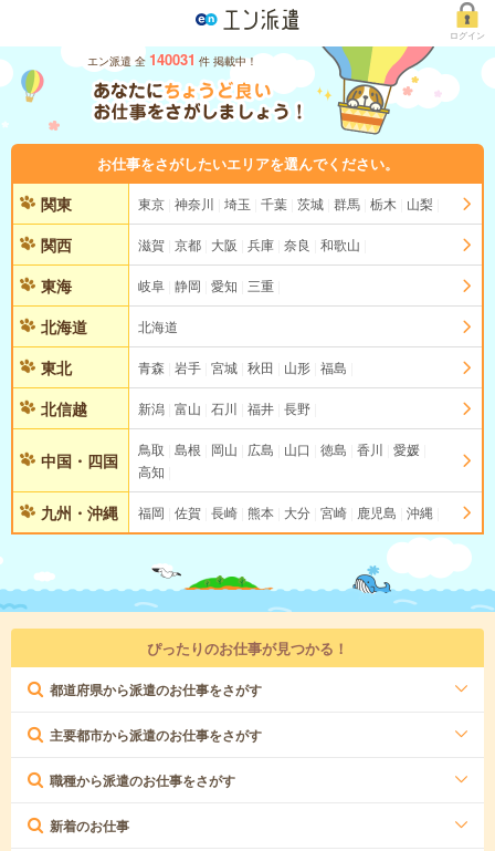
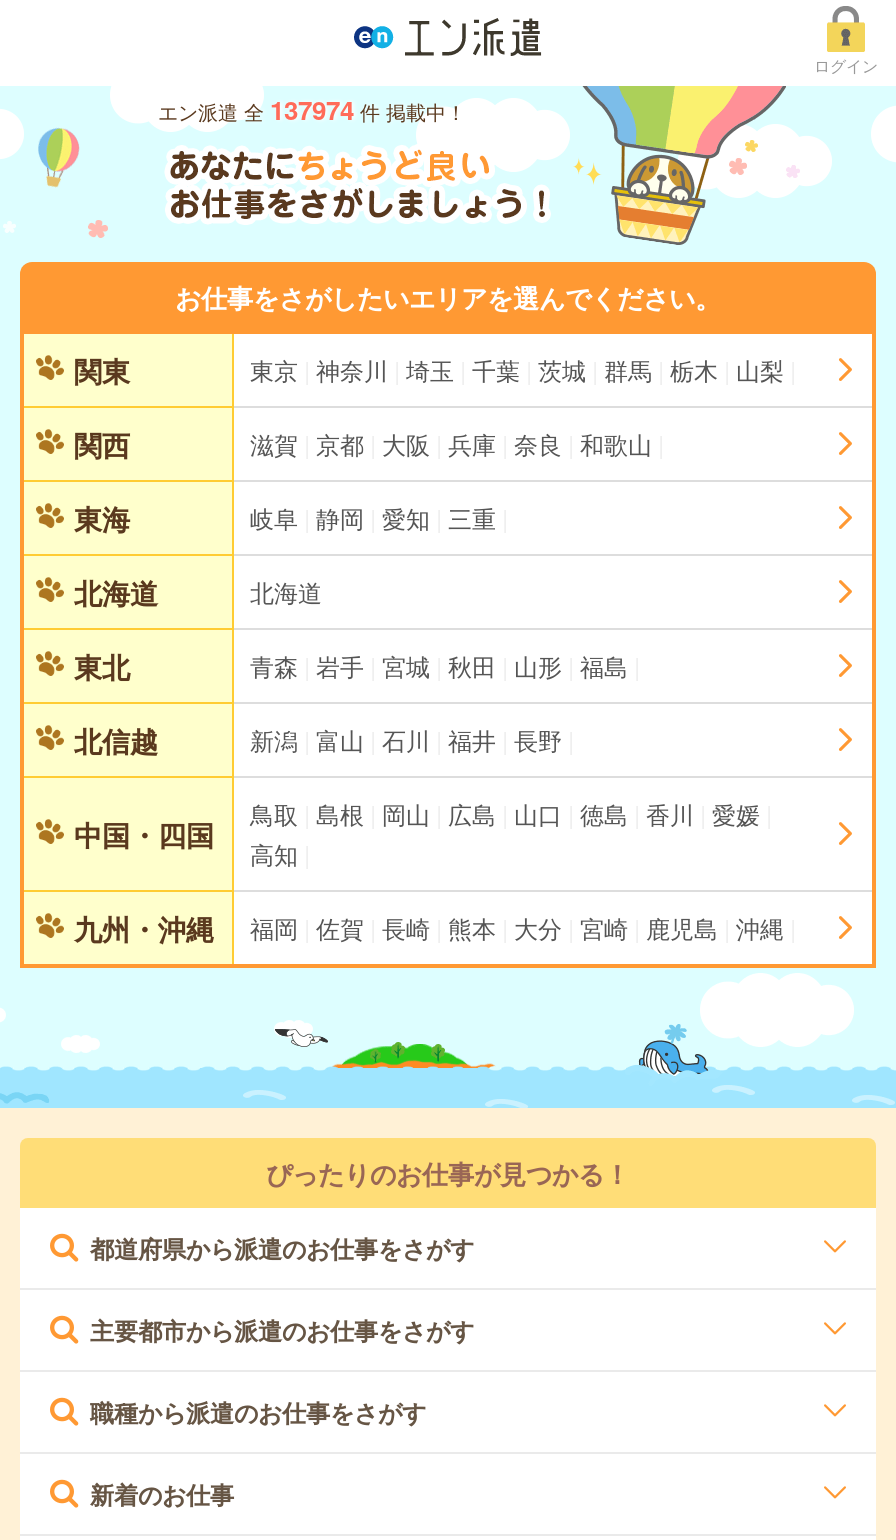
[87,49,257,70] エン派遣 全 140031 件 掲載中！ -> [158,91,466,129] エン派遣 全 137974 件 掲載中！

